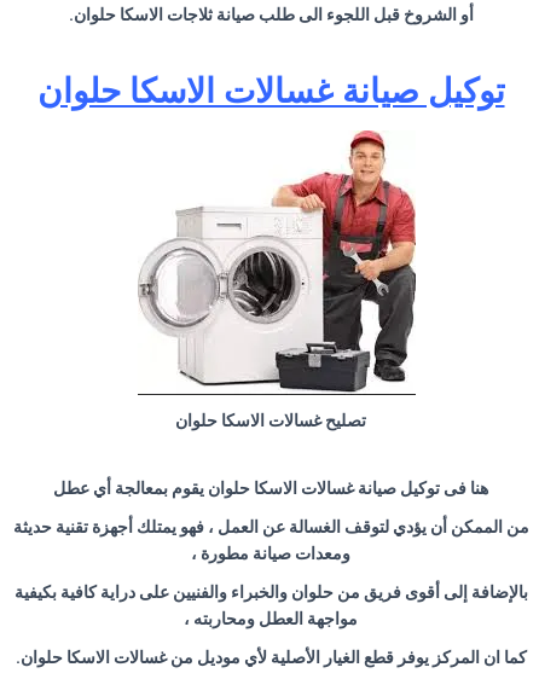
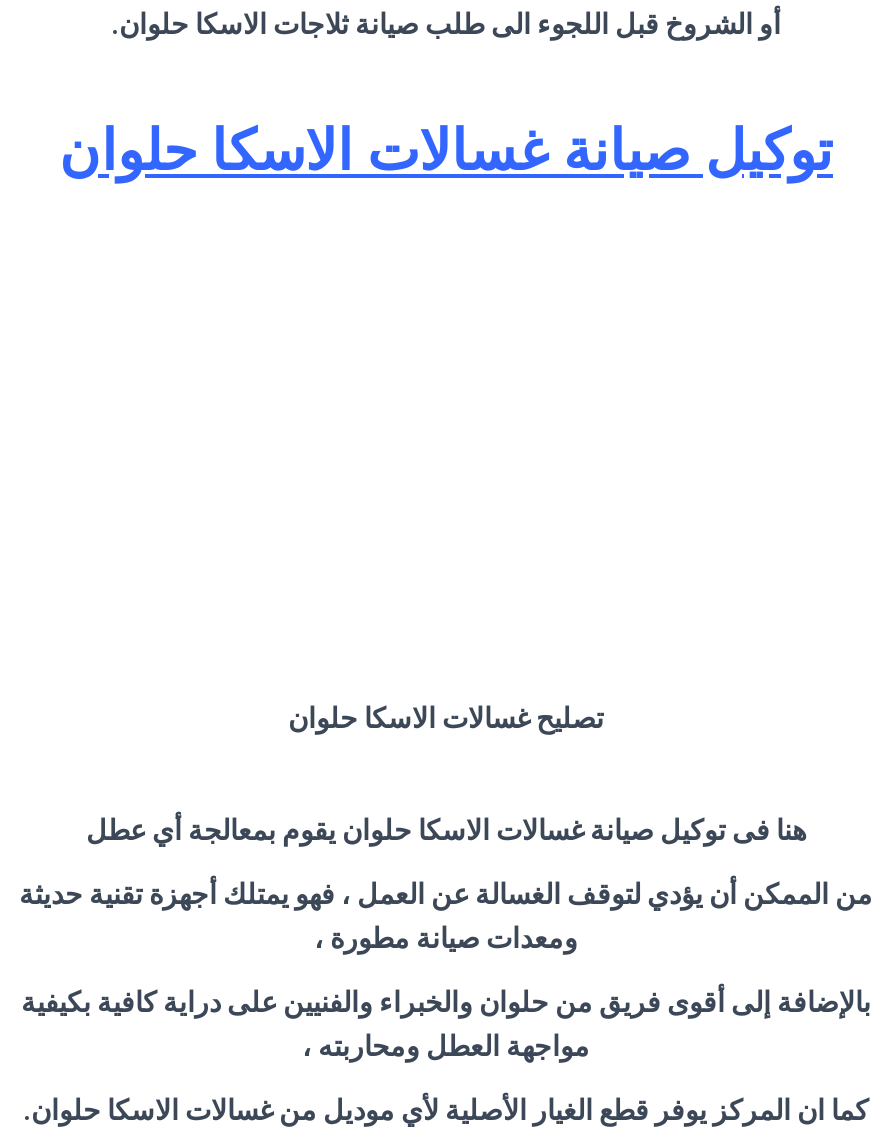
[138,129,417,396] [image] -> none

